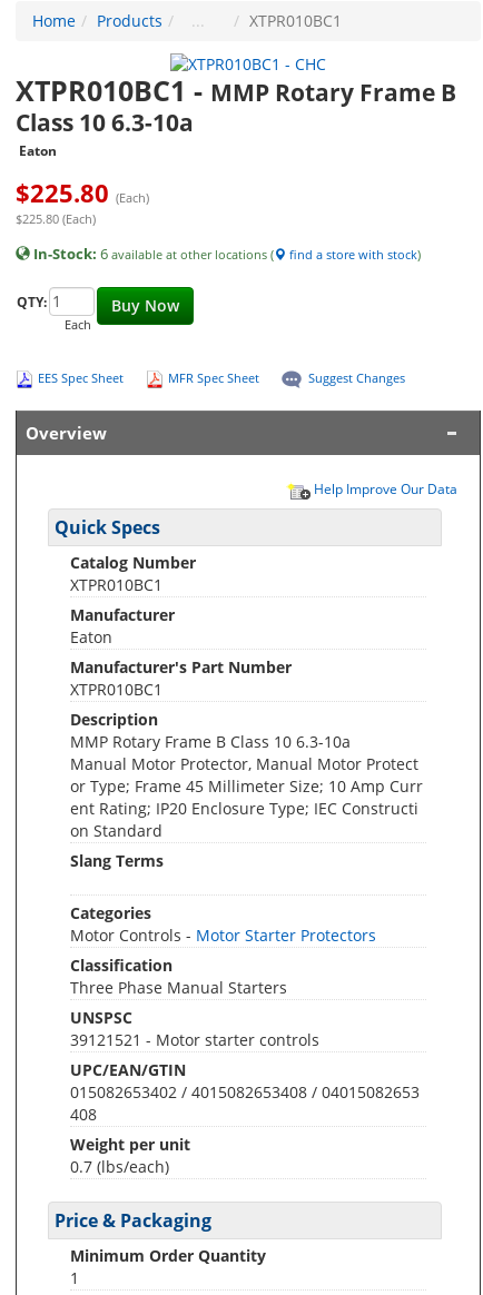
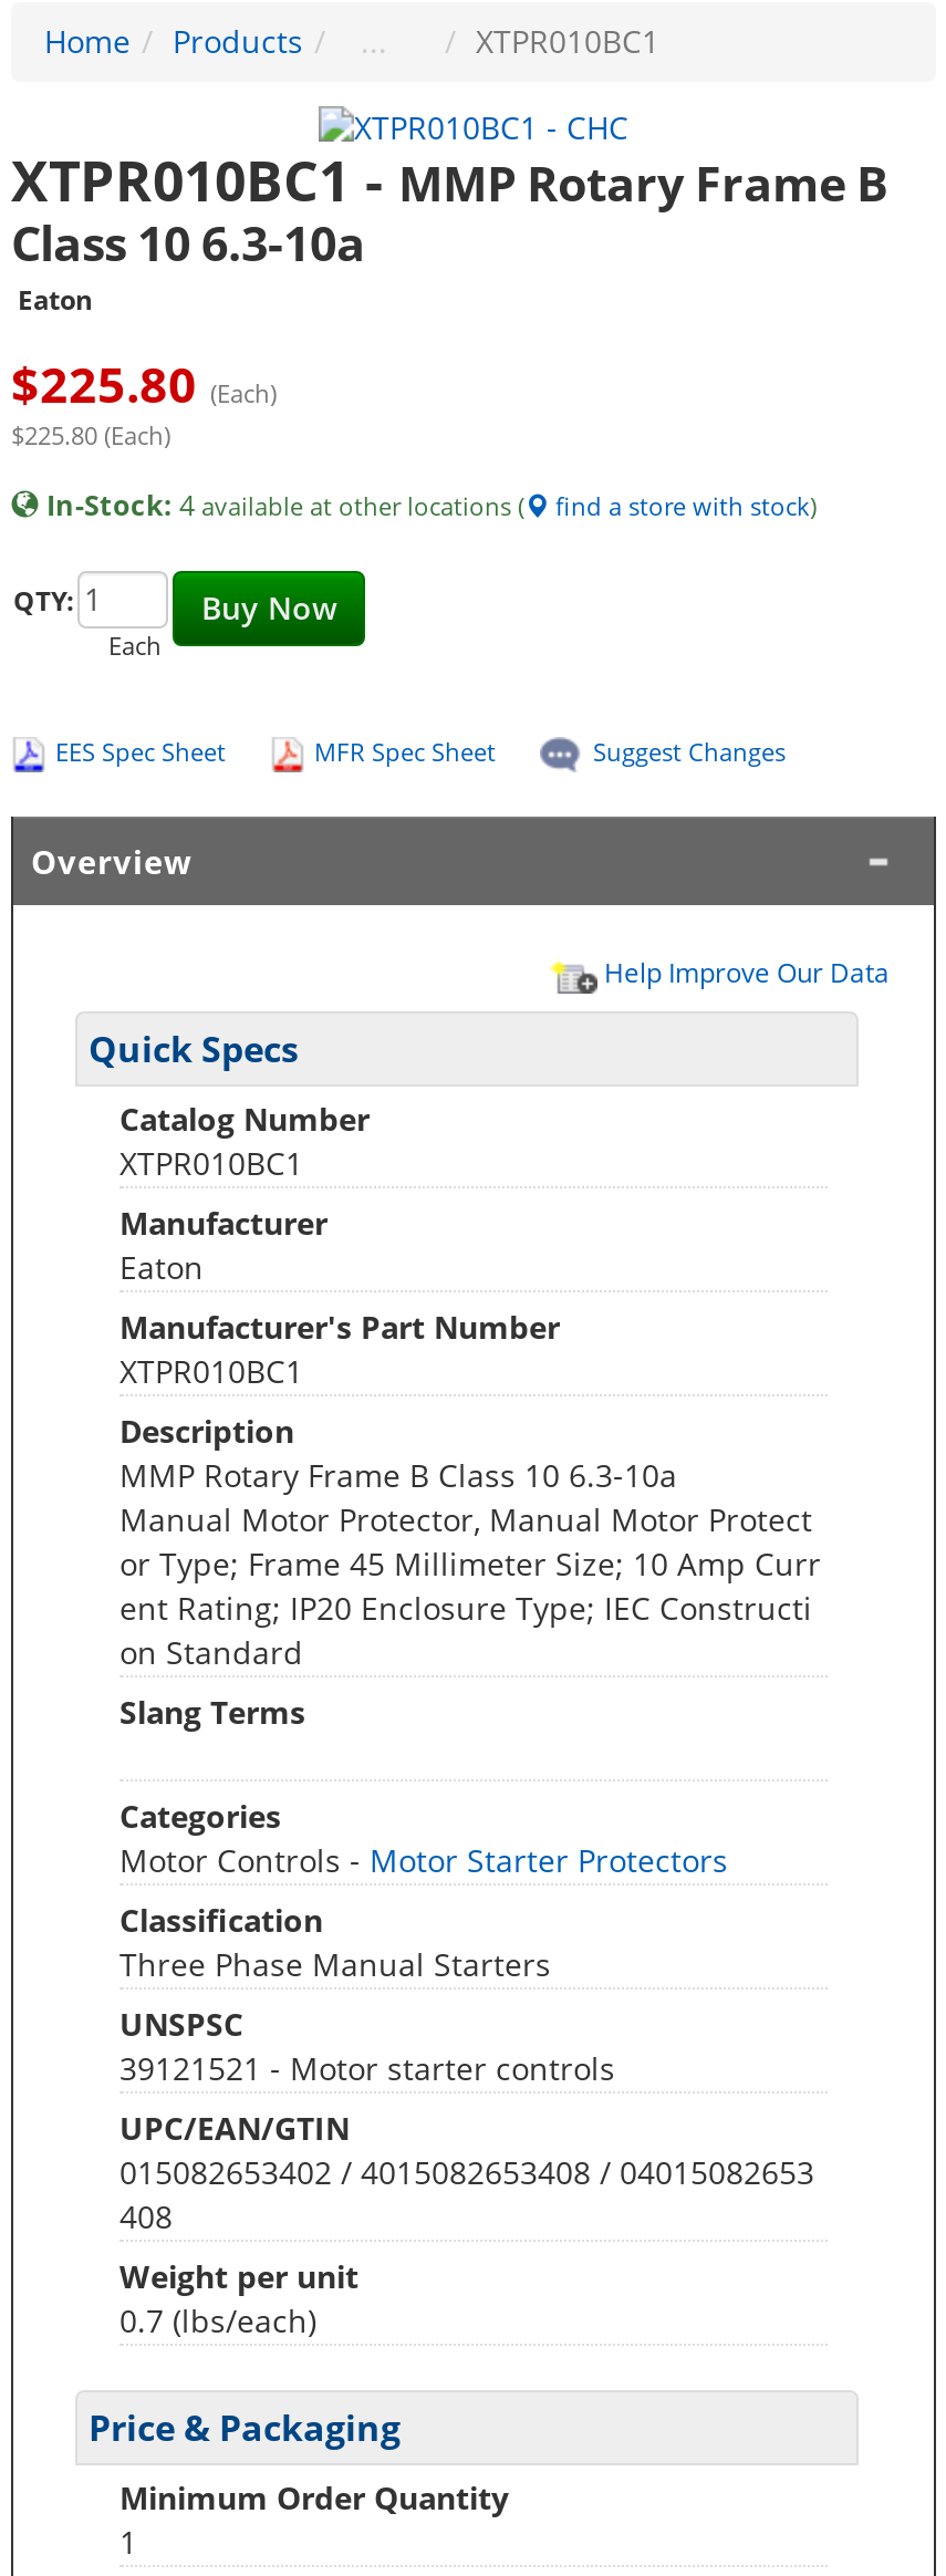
[33,244,274,264] In-Stock: 6 available at other locations ( -> [46,485,524,525] In-Stock: 4 available at other locations (

